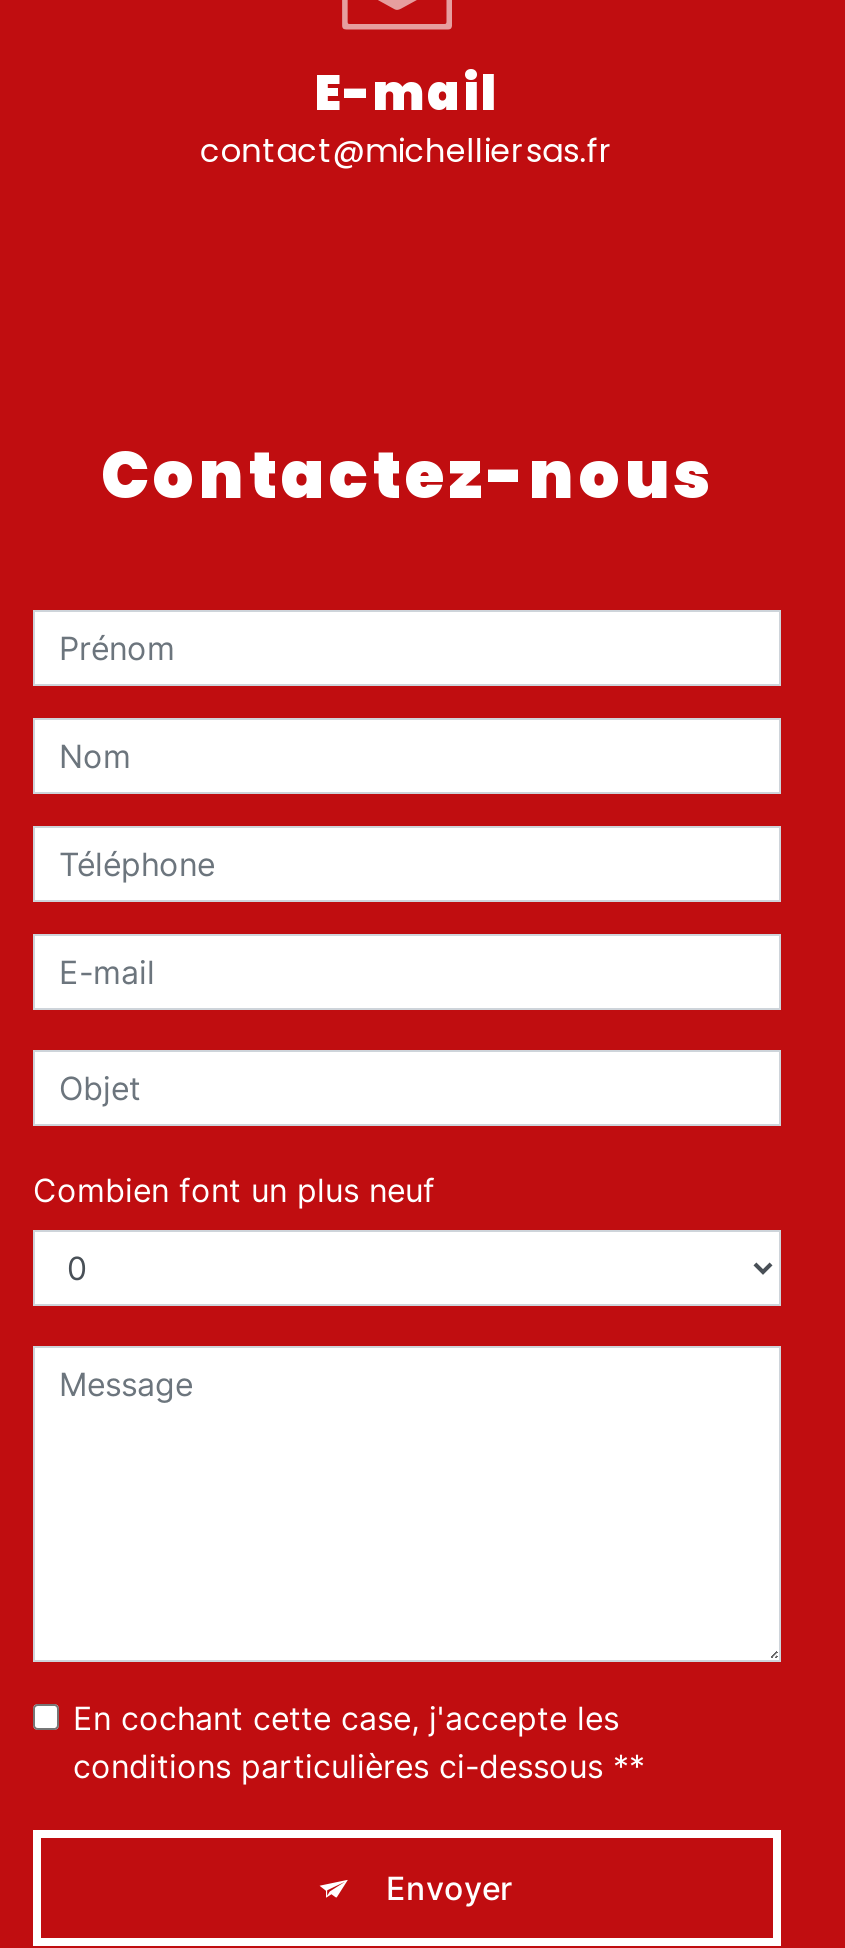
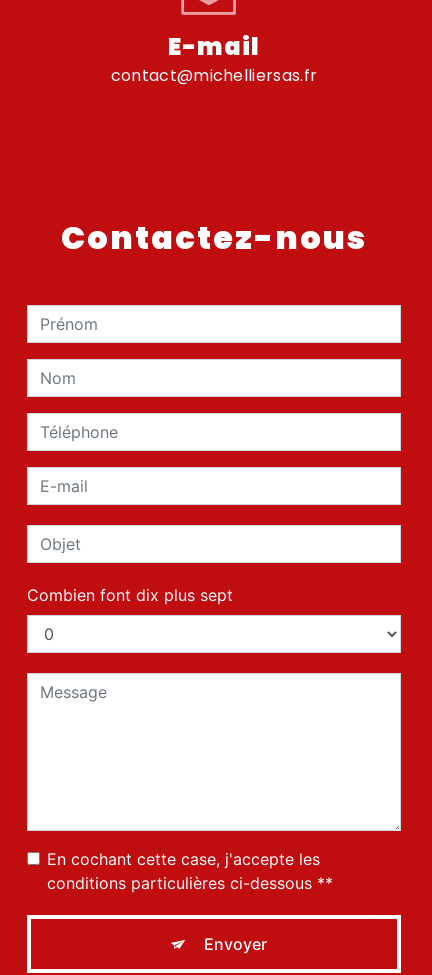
[33,1170,435,1210] Combien font un plus neuf -> [27,585,233,605] Combien font dix plus sept

